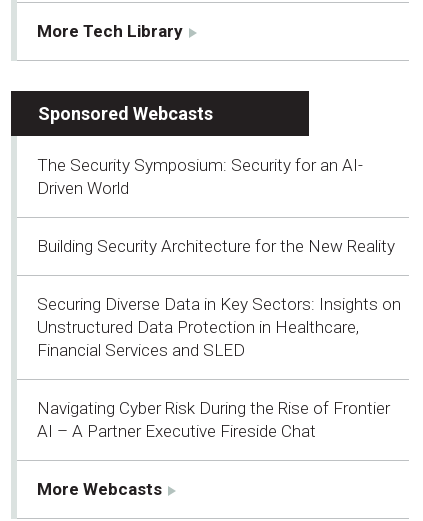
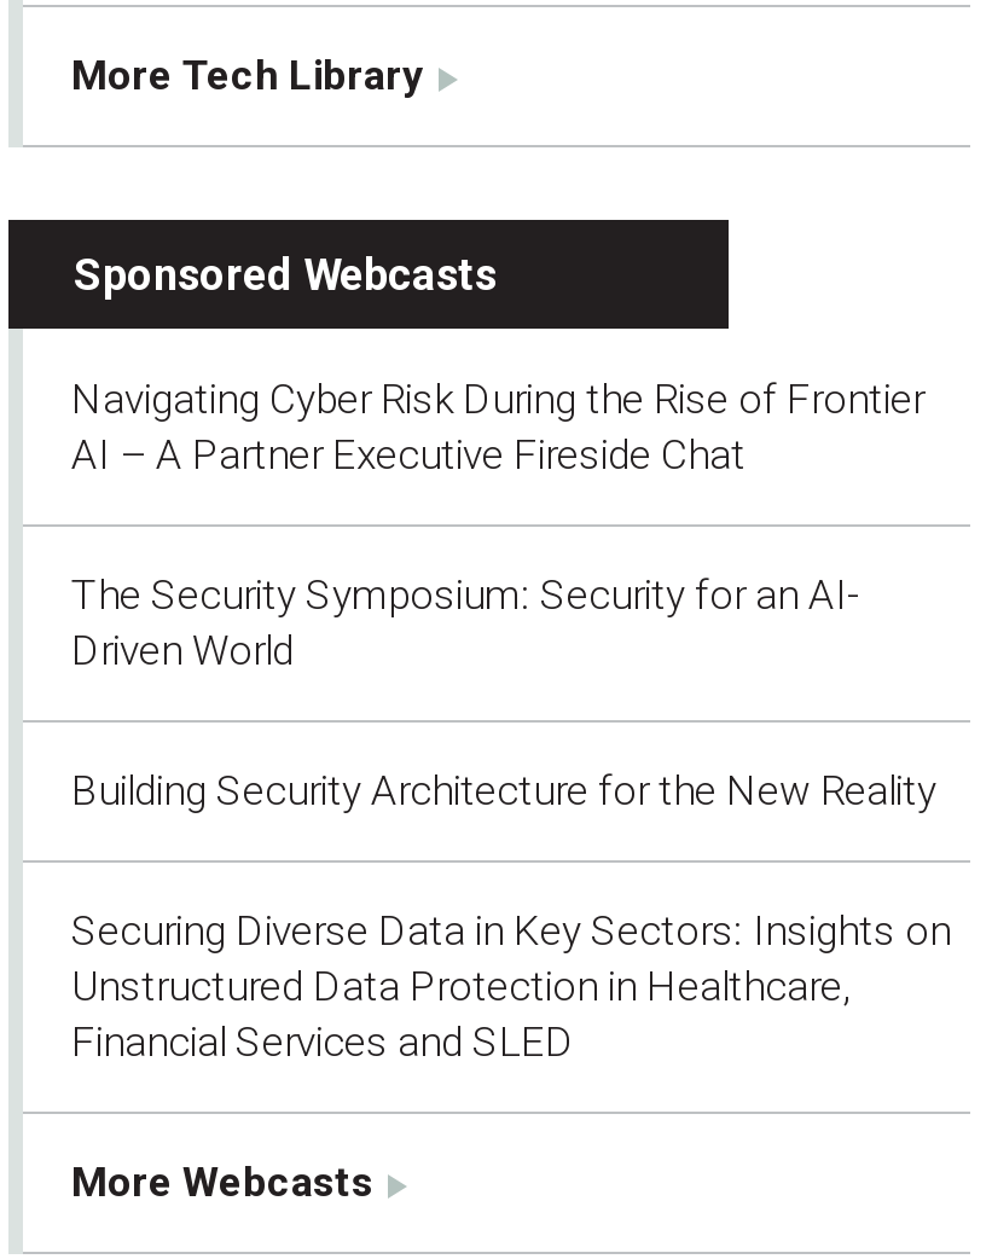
moved [37,154,401,359] -> [71,569,951,1064]: The Security Symposium: Security for an AI- | Driven World | Building Security Architecture for the New Reality | Securing Diverse Data in Key Sectors: Insights on | Unstructured Data Protection in Healthcare, | Financial Services and SLED
moved [37,397,390,440] -> [71,373,924,477]: Navigating Cyber Risk During the Rise of Frontier | AI – A Partner Executive Fireside Chat

